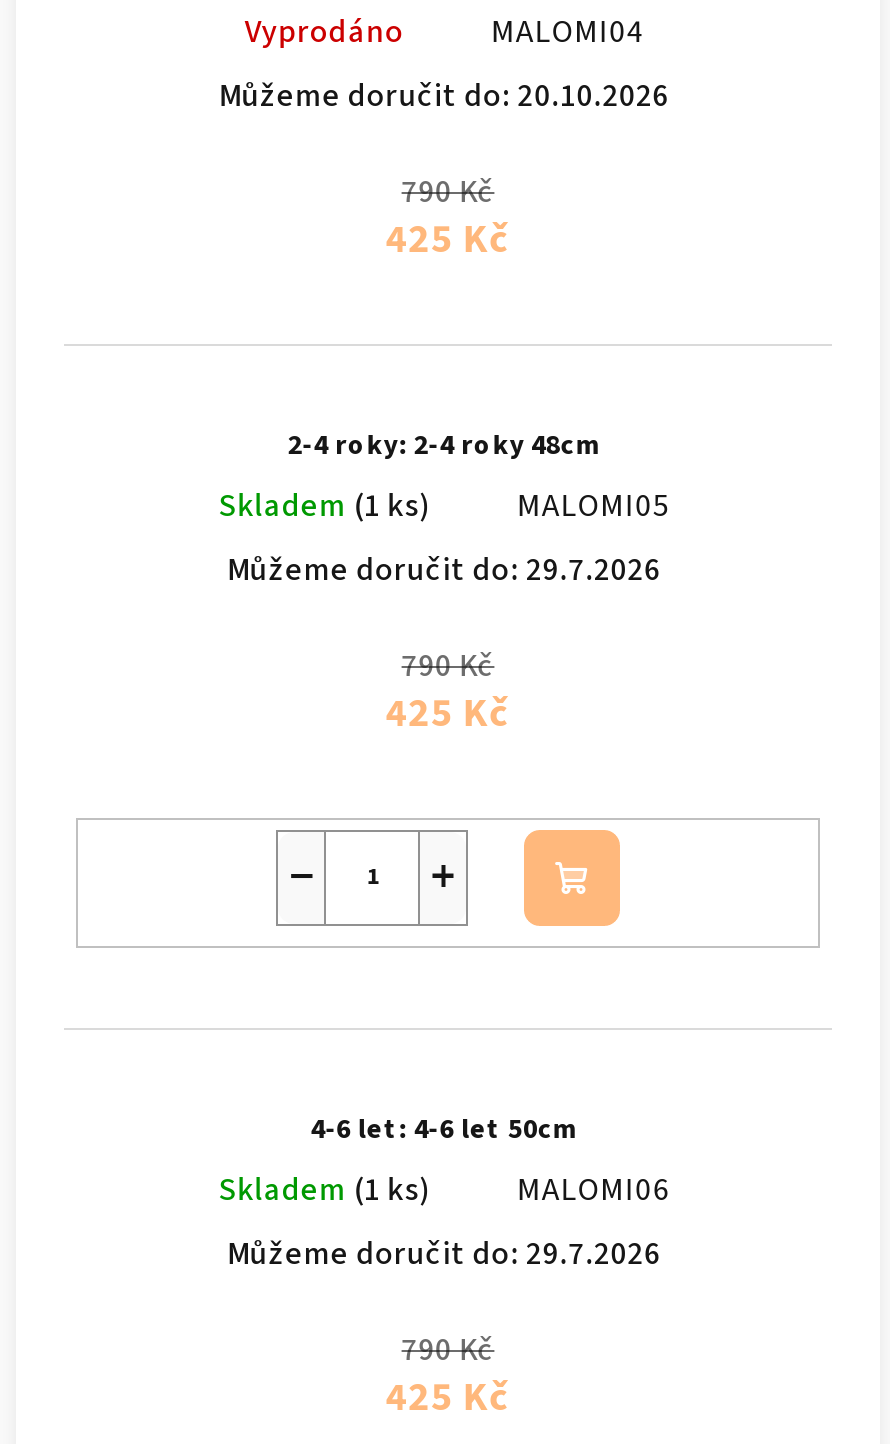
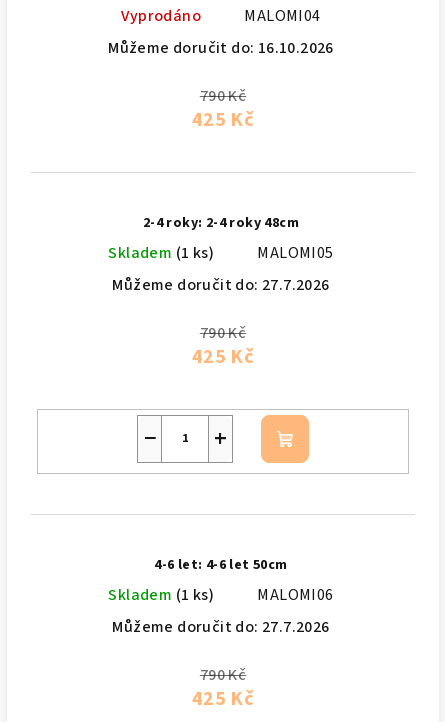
[218,74,670,118] Můžeme doručit do: 20.10.2026 -> [108,37,334,59] Můžeme doručit do: 16.10.2026
[227,548,661,592] Můžeme doručit do: 29.7.2026 -> [112,274,330,296] Můžeme doručit do: 27.7.2026
[227,1233,661,1277] Můžeme doručit do: 29.7.2026 -> [112,616,330,638] Můžeme doručit do: 27.7.2026

